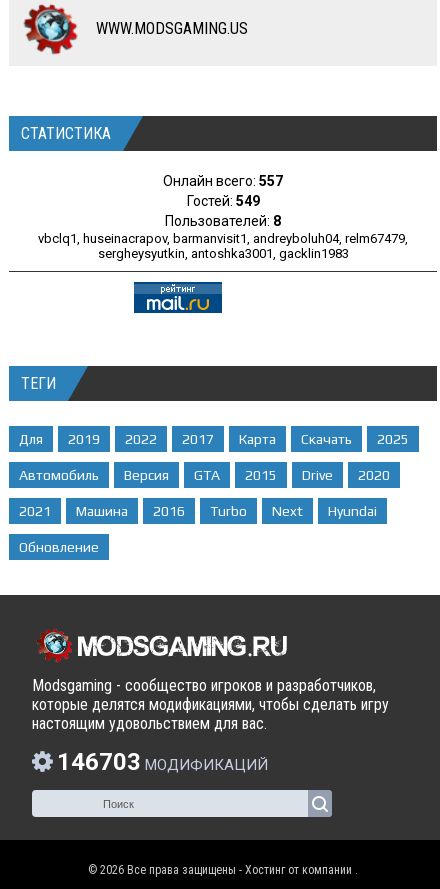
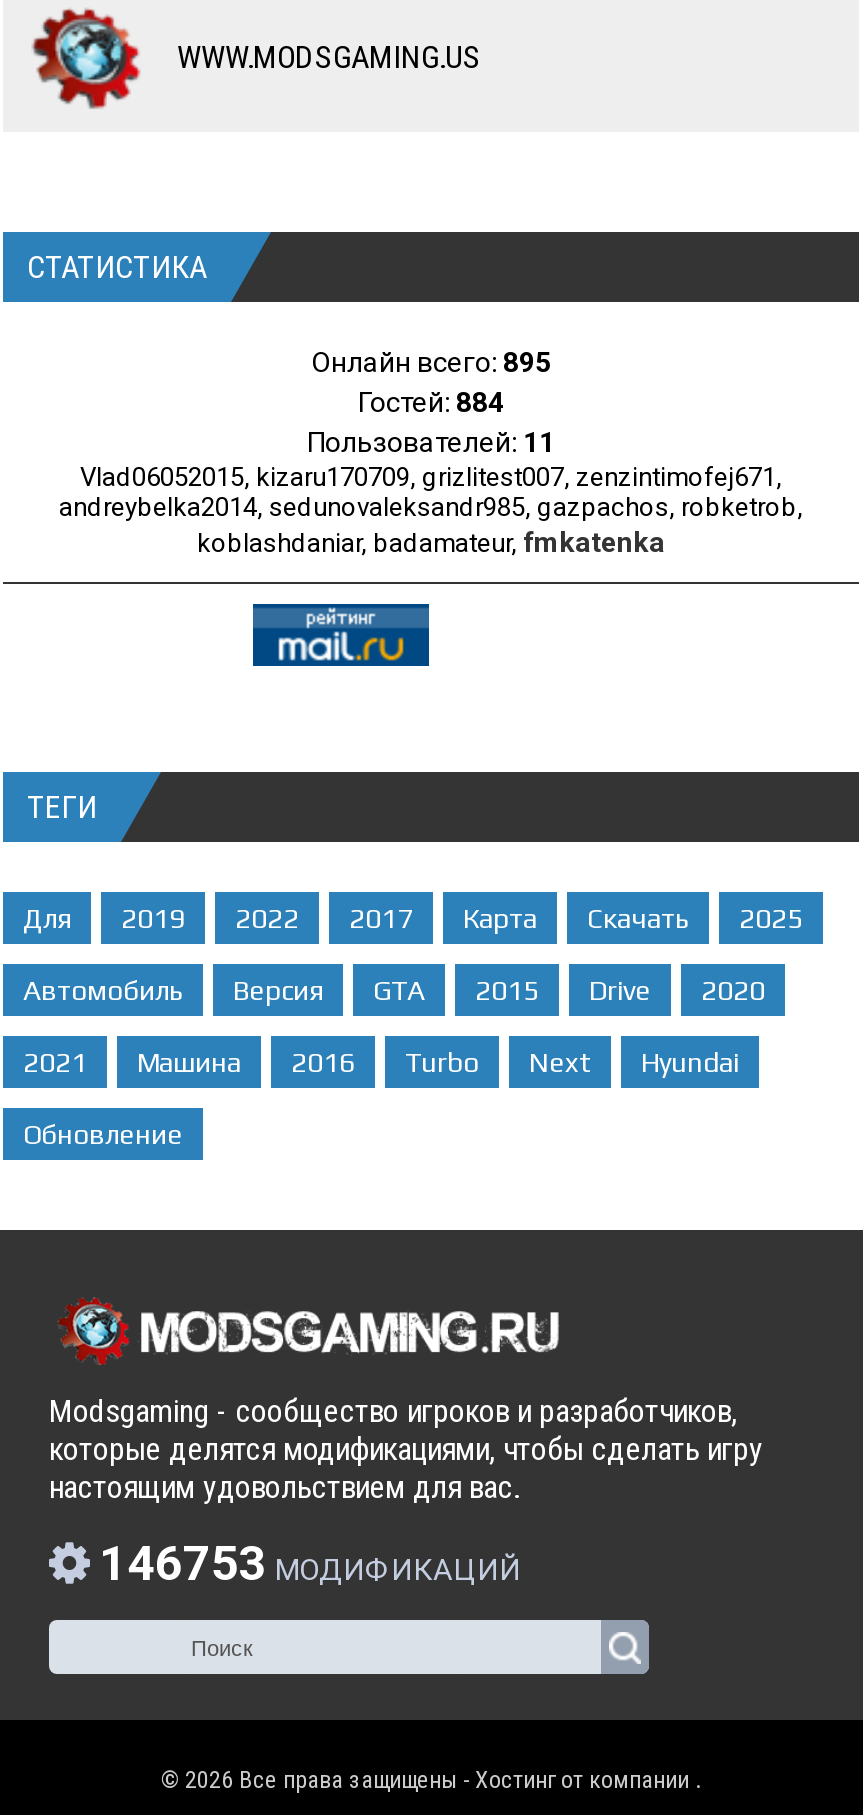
[38,173,408,261] Онлайн всего: 557 | Гостей: 549 | Пользователей: 8 | vbclq1, huseinacrapov, barmanvisit1, andreyboluh04, relm67479, | sergheysyutkin, antoshka3001, gacklin1983 -> [59,347,803,559] Онлайн всего: 895 | Гостей: 884 | Пользователей: 11 | Vlad06052015, kizaru170709, grizlitest007, zenzintimofej671, | andreybelka2014, sedunovaleksandr985, gazpachos, robketrob, | koblashdaniar, badamateur, fmkatenka
[57,748,268,776] 146703 МОДИФИКАЦИЙ -> [99,1536,521,1592] 146753 МОДИФИКАЦИЙ

